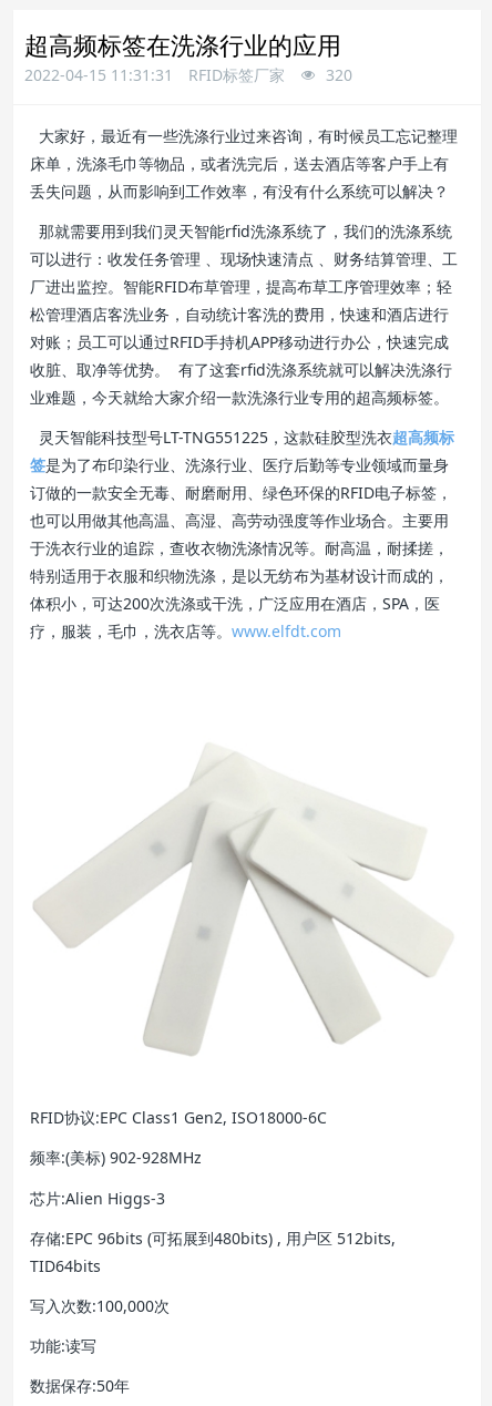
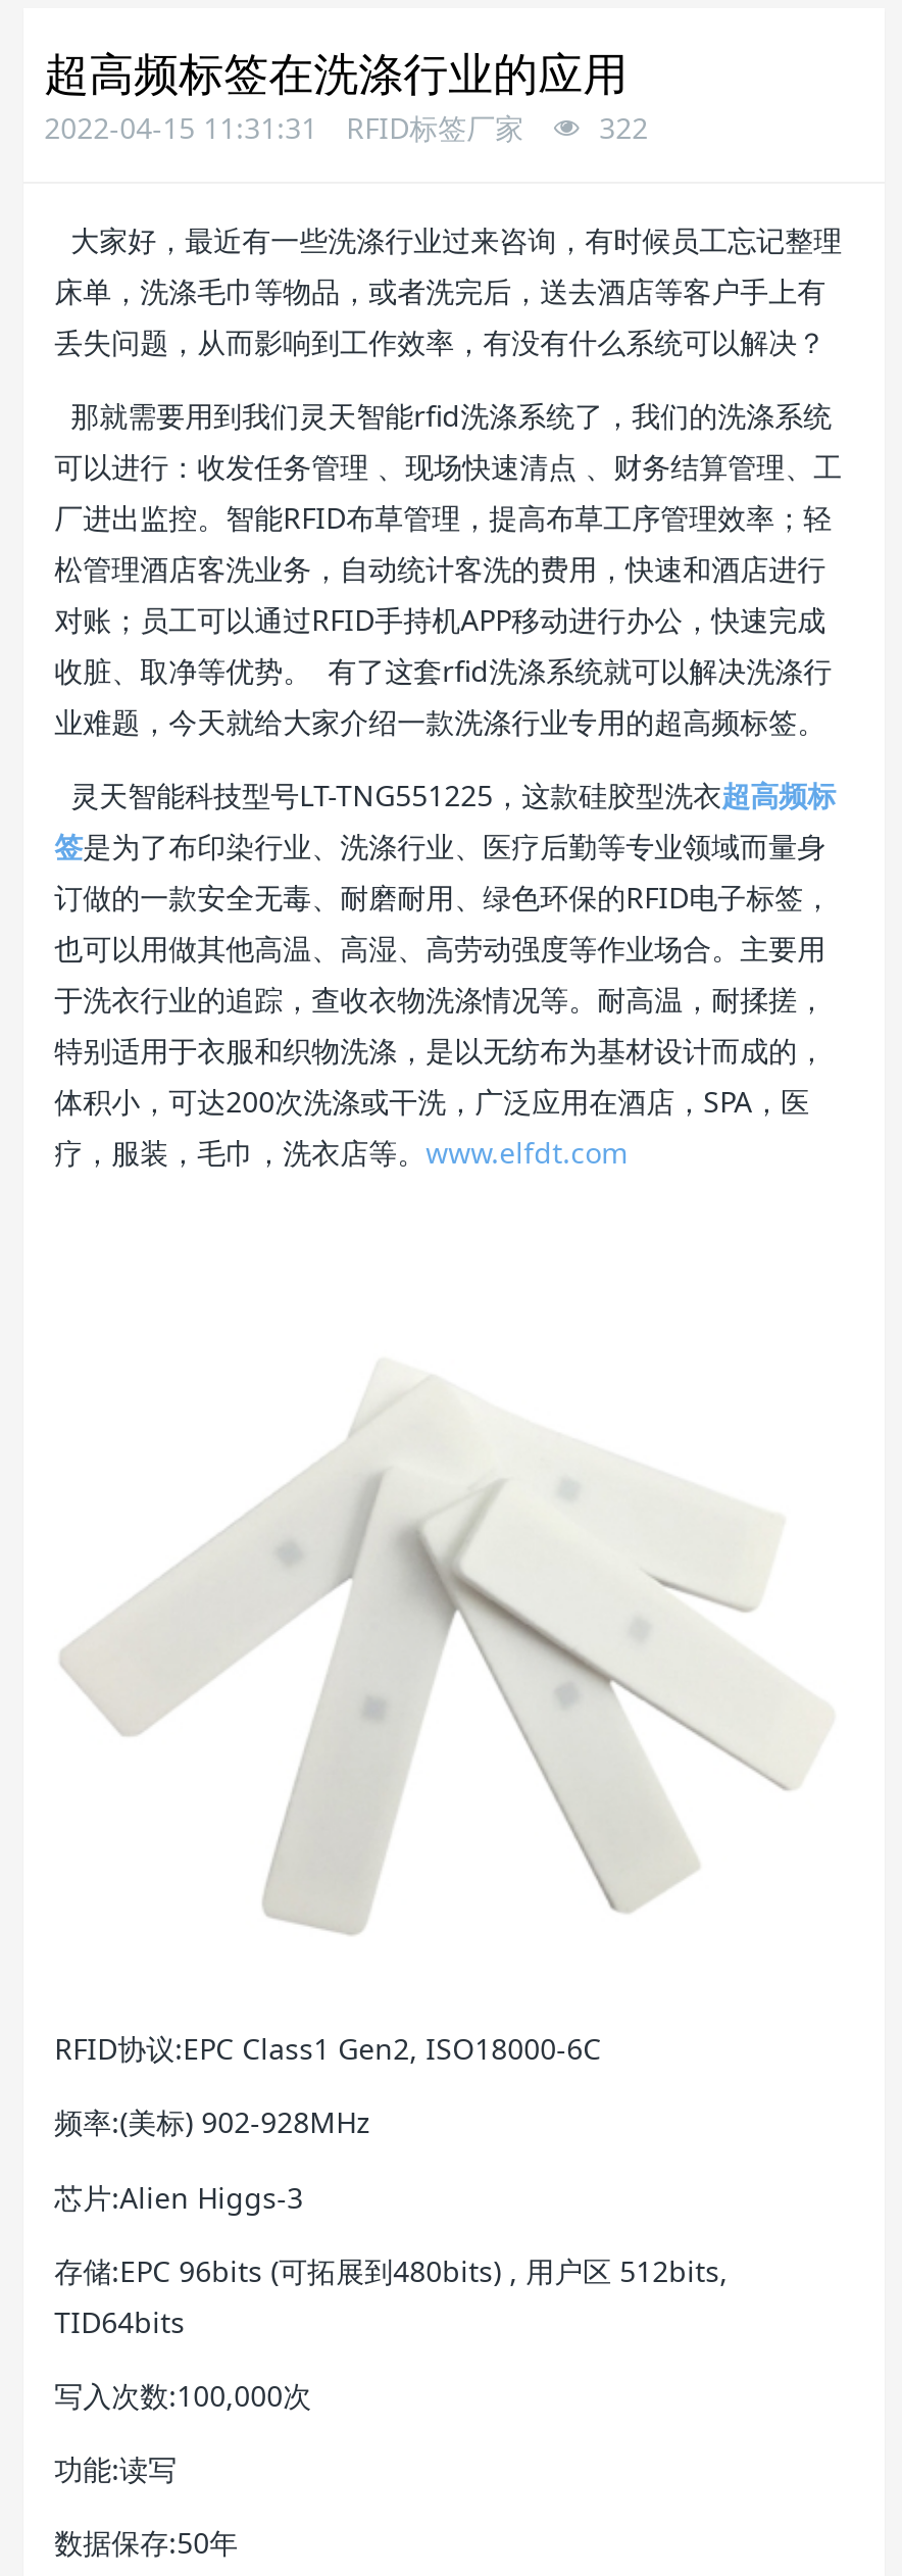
[24,64,352,85] 2022-04-15 11:31:31 RFID标签厂家 320 -> [44,108,648,146] 2022-04-15 11:31:31 RFID标签厂家 322

